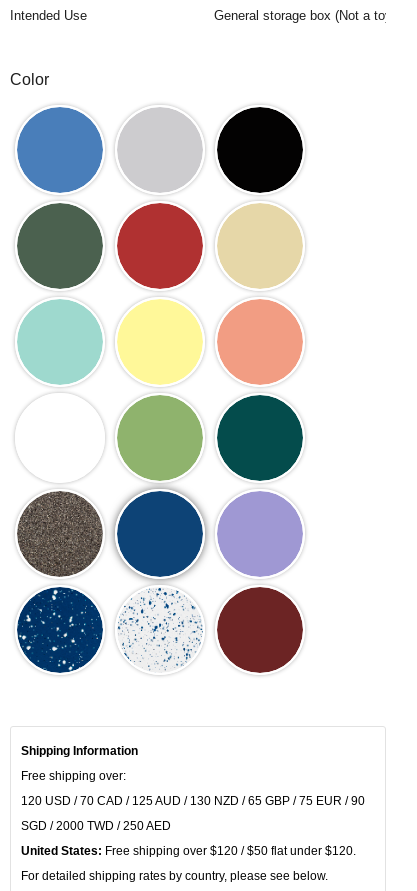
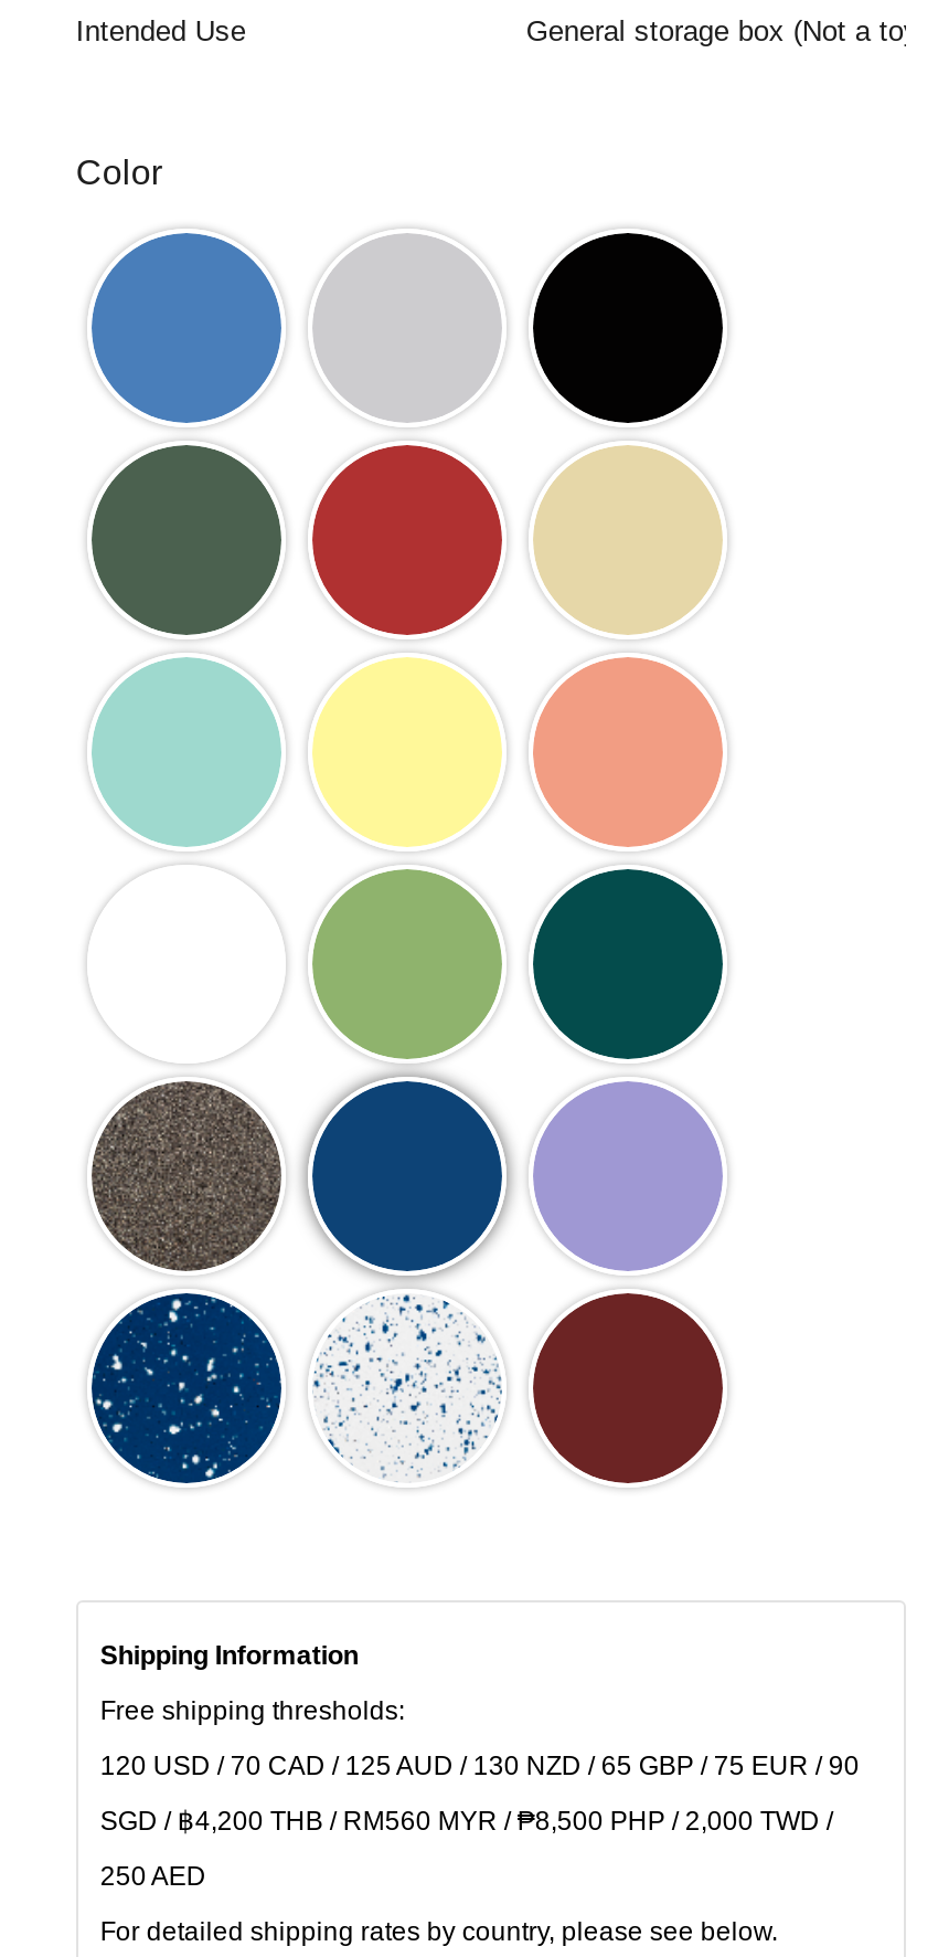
[21,769,126,783] Free shipping over: -> [100,1696,405,1727] Free shipping thresholds:
[21,819,171,833] SGD / 2000 TWD / 250 AED -> [100,1806,839,1837] SGD / ฿4,200 THB / RM560 MYR / ₱8,500 PHP / 2,000 TWD /
[21,844,356,858] United States: Free shipping over $120 / $50 flat under $120. -> [100,1861,206,1892] 250 AED

